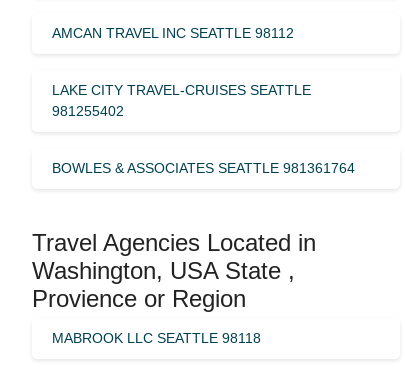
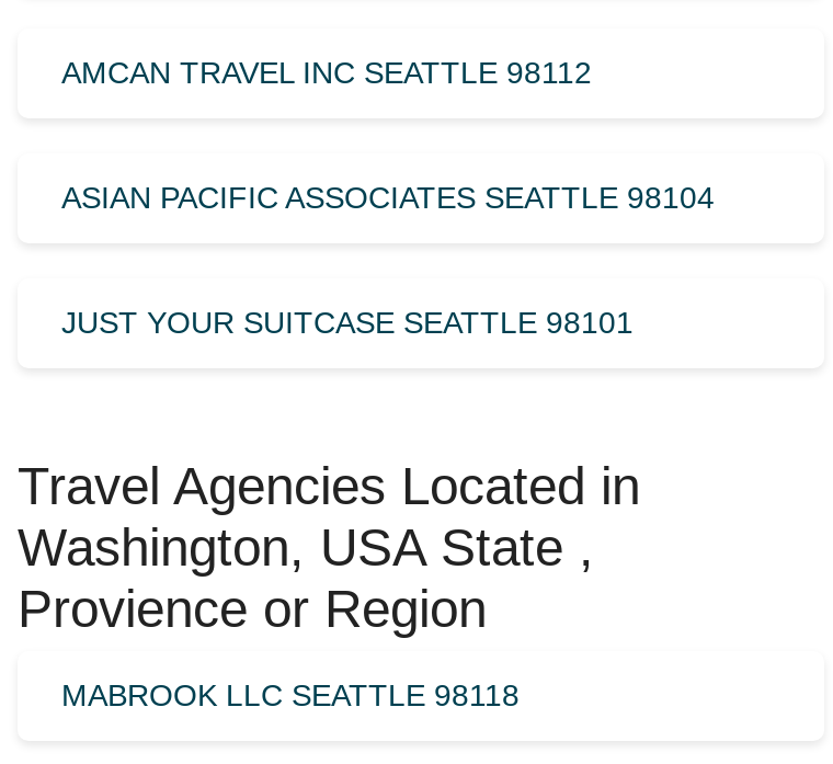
[52,82,311,119] LAKE CITY TRAVEL-CRUISES SEATTLE | 981255402 -> [61,179,715,214] ASIAN PACIFIC ASSOCIATES SEATTLE 98104
[52,160,355,176] BOWLES & ASSOCIATES SEATTLE 981361764 -> [61,304,634,339] JUST YOUR SUITCASE SEATTLE 98101

